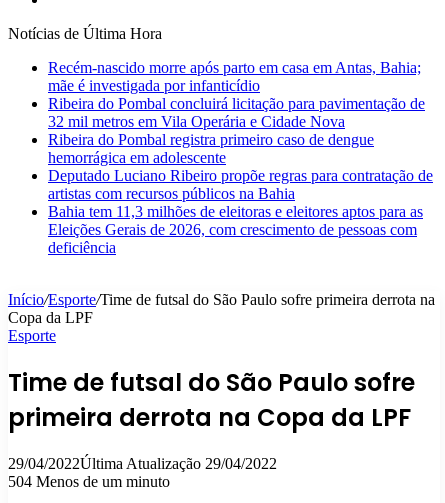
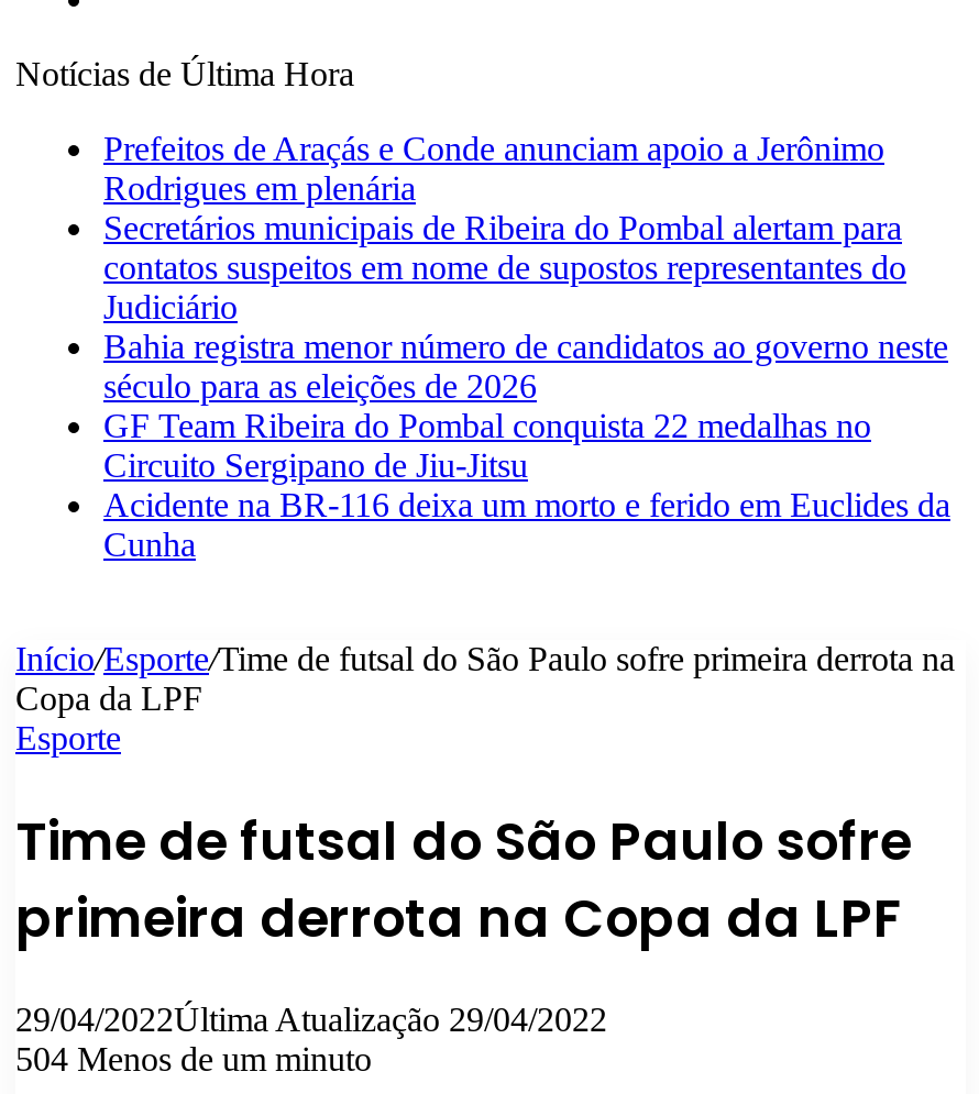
[48,59,433,256] Recém-nascido morre após parto em casa em Antas, Bahia; | mãe é investigada por infanticídio | Ribeira do Pombal concluirá licitação para pavimentação de | 32 mil metros em Vila Operária e Cidade Nova | Ribeira do Pombal registra primeiro caso de dengue | hemorrágica em adolescente | Deputado Luciano Ribeiro propõe regras para contratação de | artistas com recursos públicos na Bahia | Bahia tem 11,3 milhões de eleitoras e eleitores aptos para as | Eleições Gerais de 2026, com crescimento de pessoas com | deficiência -> [103,130,950,563] Prefeitos de Araçás e Conde anunciam apoio a Jerônimo | Rodrigues em plenária | Secretários municipais de Ribeira do Pombal alertam para | contatos suspeitos em nome de supostos representantes do | Judiciário | Bahia registra menor número de candidatos ao governo neste | século para as eleições de 2026 | GF Team Ribeira do Pombal conquista 22 medalhas no | Circuito Sergipano de Jiu-Jitsu | Acidente na BR-116 deixa um morto e ferido em Euclides da | Cunha

